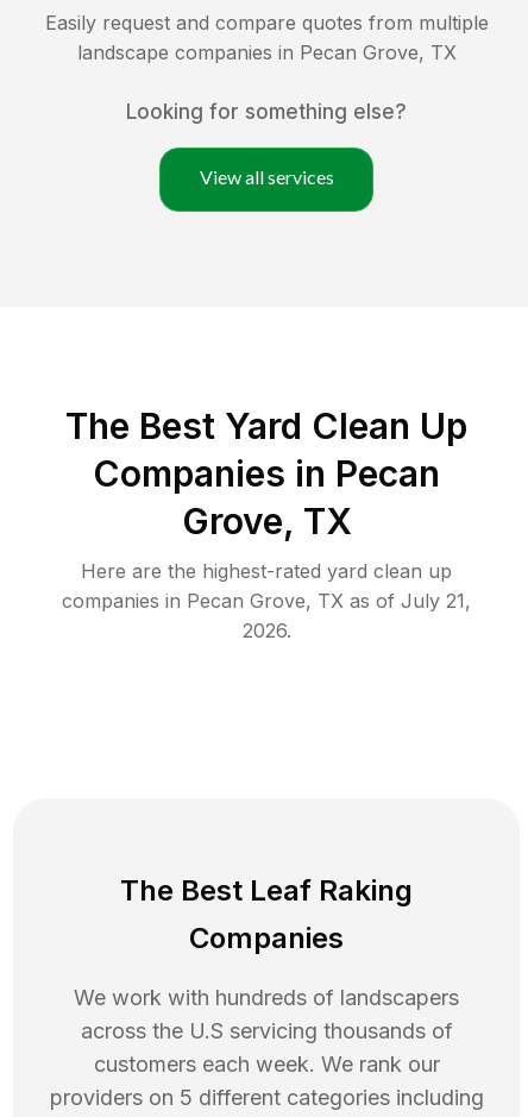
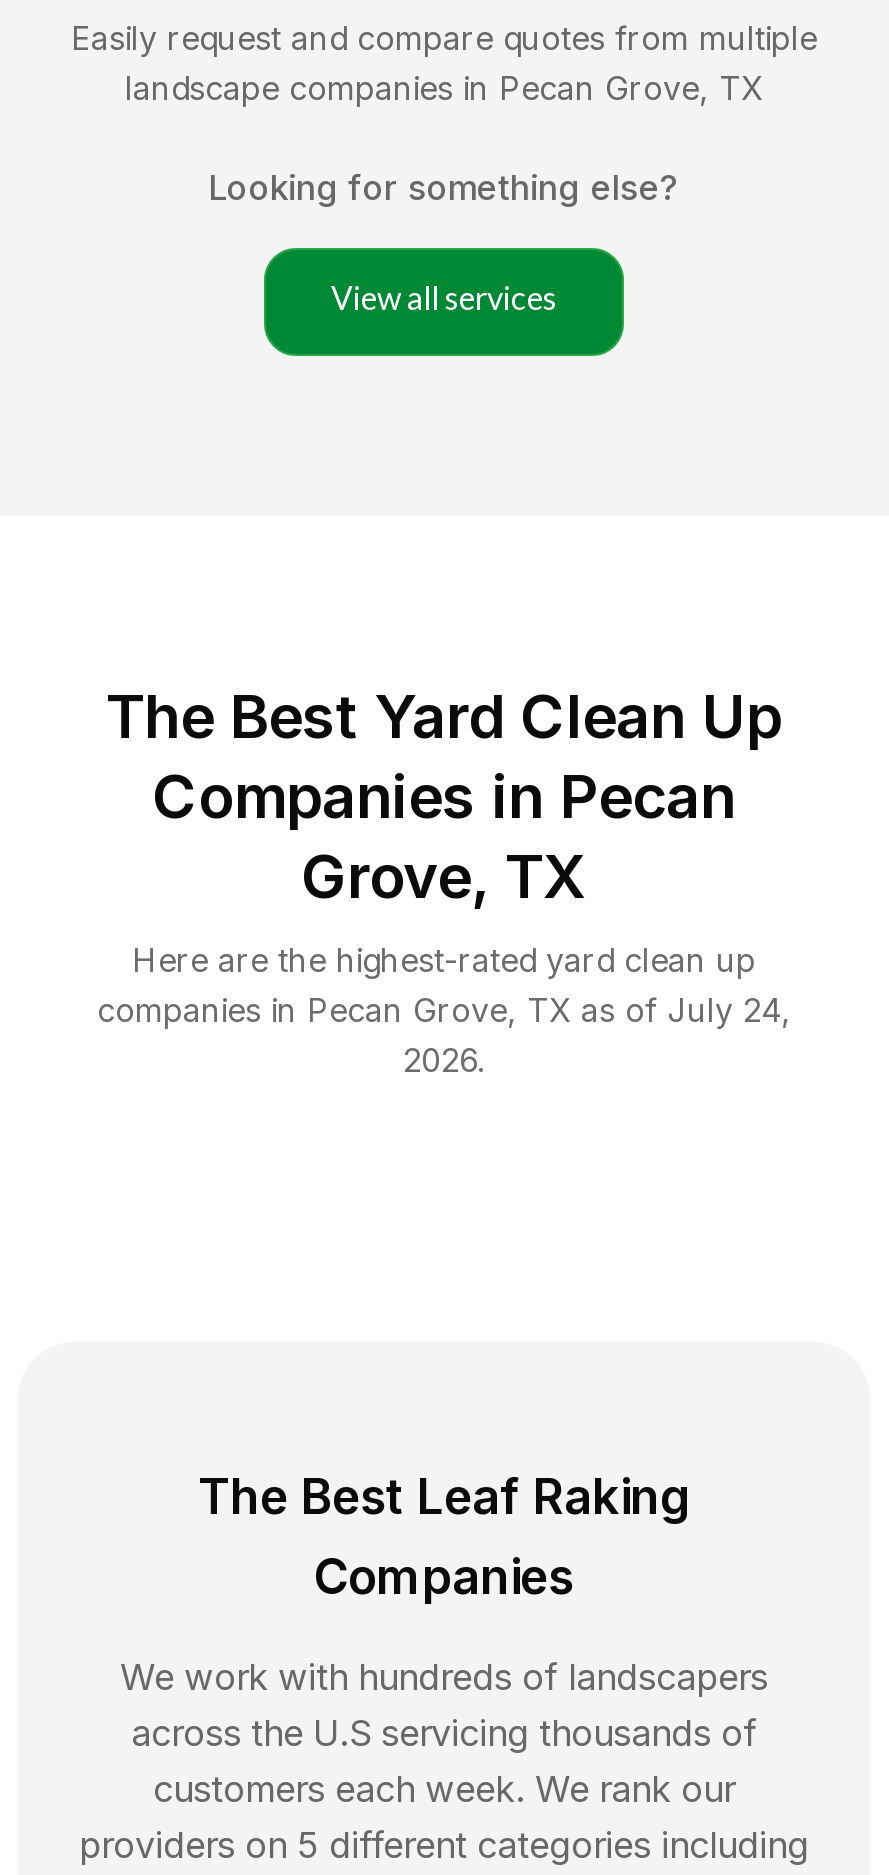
[62,589,471,613] companies in Pecan Grove, TX as of July 21, -> [97,990,791,1030] companies in Pecan Grove, TX as of July 24,

